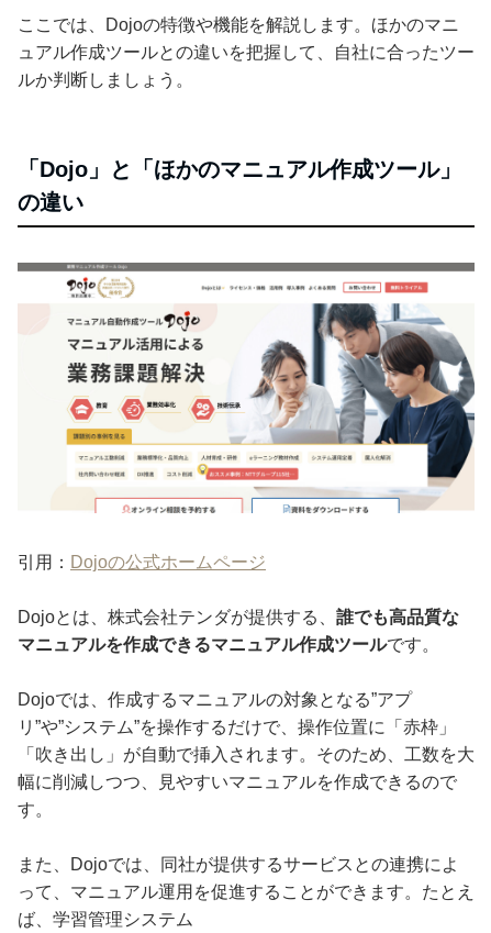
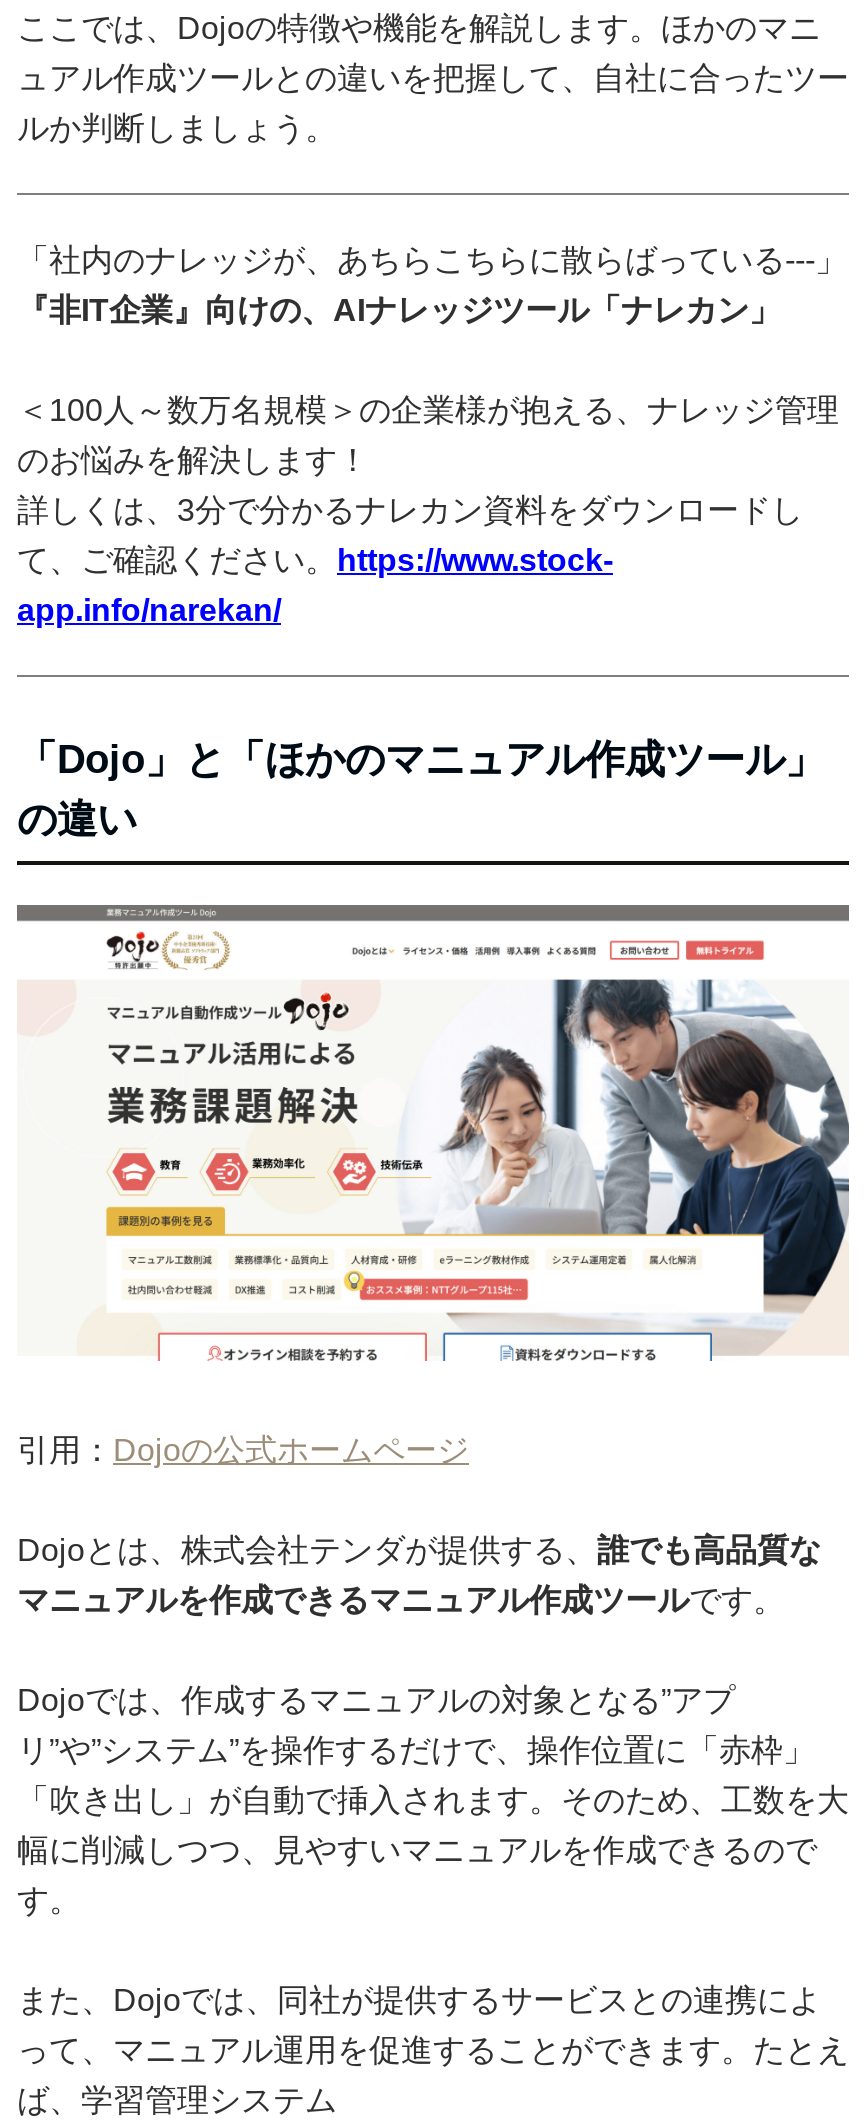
none -> [17,243,847,627] 「社内のナレッジが、あちらこちらに散らばっている---」 | 『非IT企業』向けの、AIナレッジツール「ナレカン」 | ＜100人～数万名規模＞の企業様が抱える、ナレッジ管理 | のお悩みを解決します！ | 詳しくは、3分で分かるナレカン資料をダウンロードし | て、ご確認ください。https://www.stock- | app.info/narekan/

